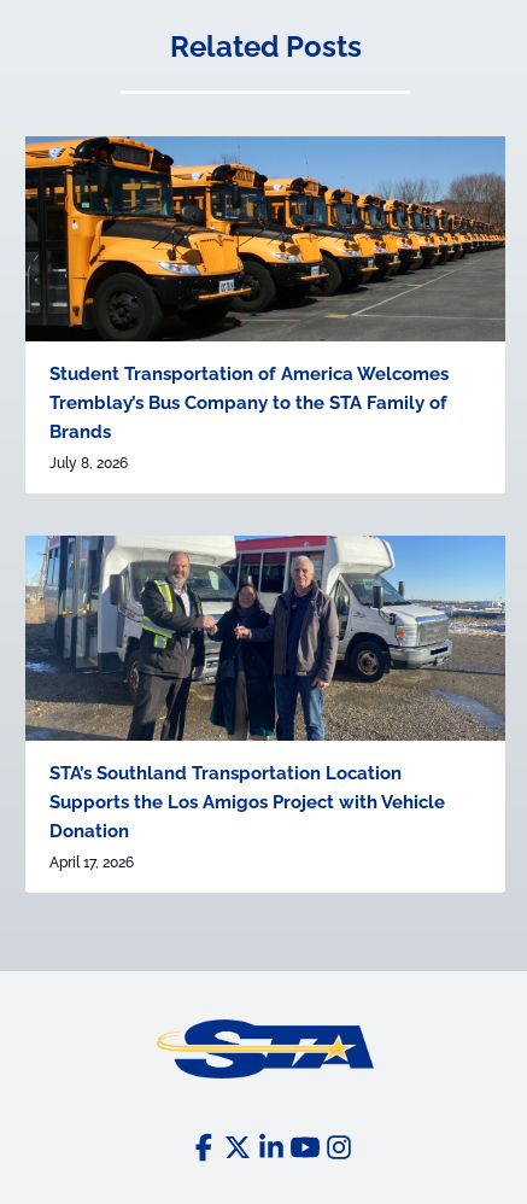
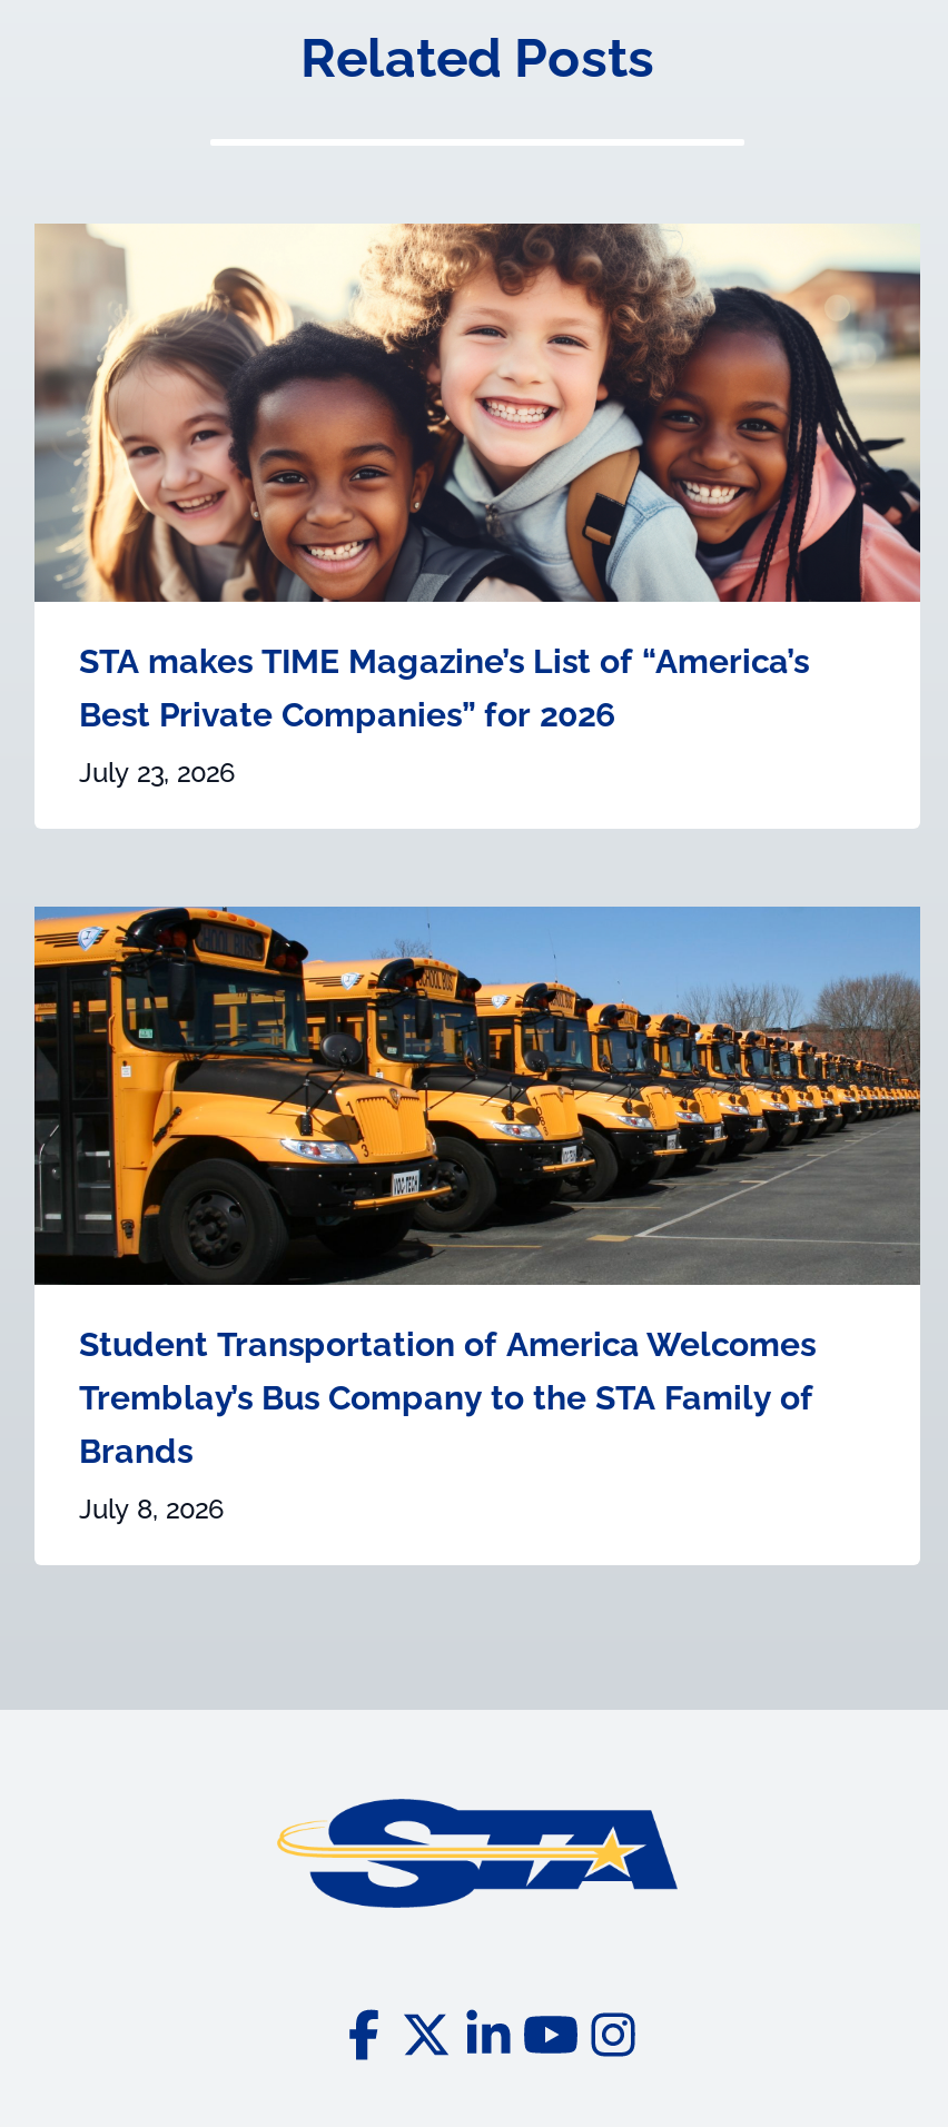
none -> [34,221,922,789] [image] | STA makes TIME Magazine’s List of “America’s | Best Private Companies” for 2026 | July 23, 2026
moved [23,134,509,472] -> [30,902,927,1525]: [image] | Student Transportation of America Welcomes | Tremblay’s Bus Company to the STA Family of | Brands | July 8, 2026
[24,534,505,871] [image] | STA’s Southland Transportation Location | Supports the Los Amigos Project with Vehicle | Donation | April 17, 2026 -> none

